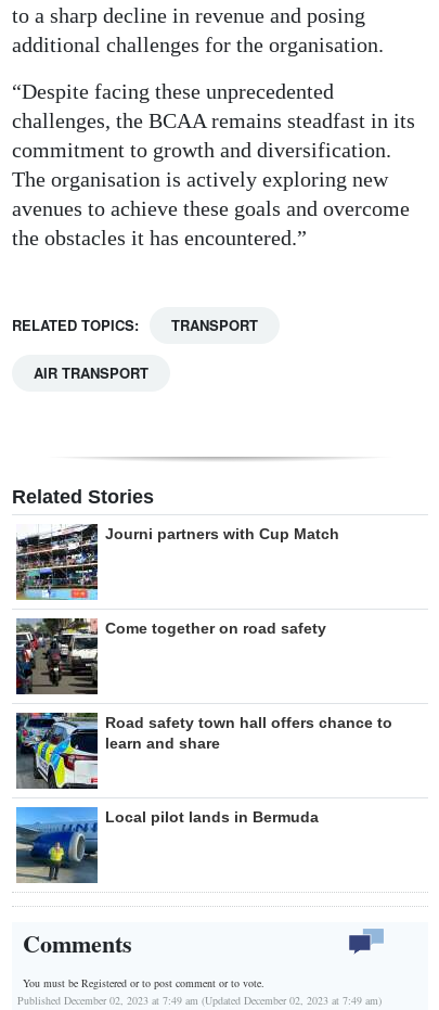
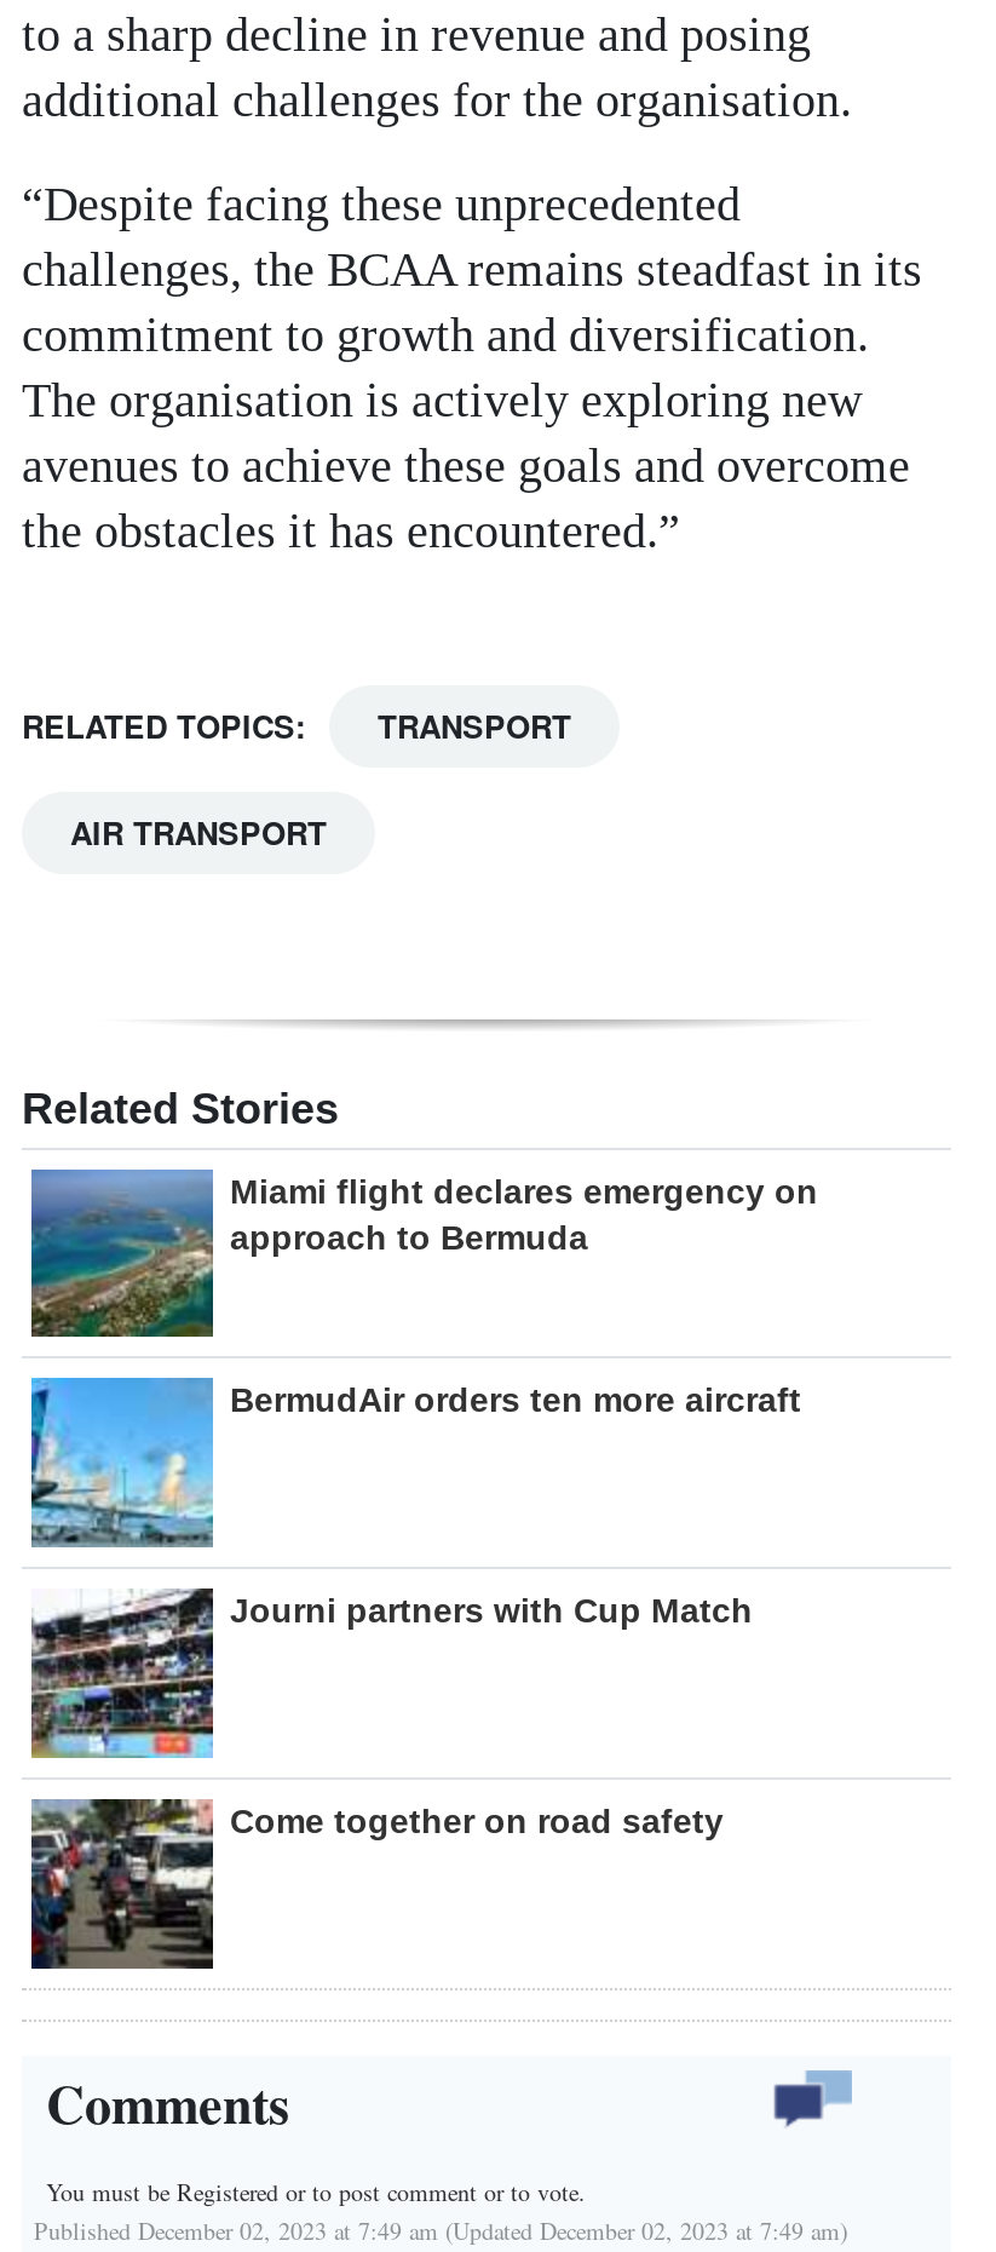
none -> [29,1167,818,1339] [image] | Miami flight declares emergency on | approach to Bermuda
none -> [29,1375,801,1547] [image] | BermudAir orders ten more aircraft
moved [14,522,339,637] -> [27,1584,753,1841]: [image] | Journi partners with Cup Match | Come together on road safety
moved [14,616,102,699] -> [27,1794,223,1978]: [image]
[15,712,392,790] [image] | Road safety town hall offers chance to | learn and share -> none
[15,806,319,884] [image] | Local pilot lands in Bermuda -> none

